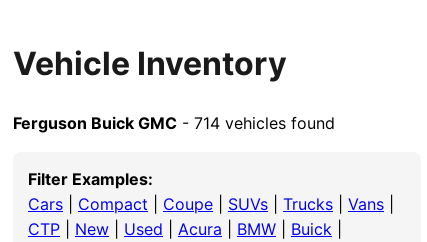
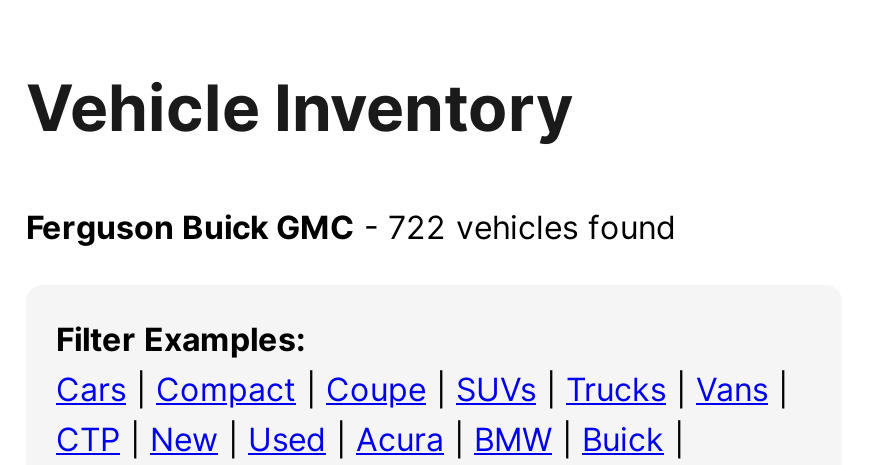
[13,113,335,133] Ferguson Buick GMC - 714 vehicles found -> [26,207,676,247] Ferguson Buick GMC - 722 vehicles found

